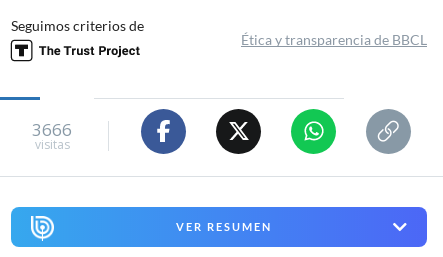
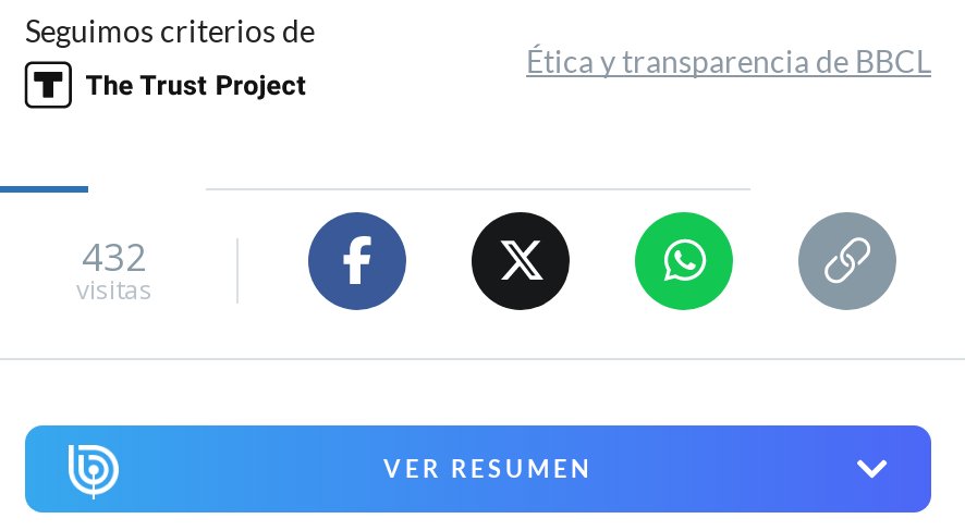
[32,118,72,141] 3666 -> [82,232,147,282] 432

